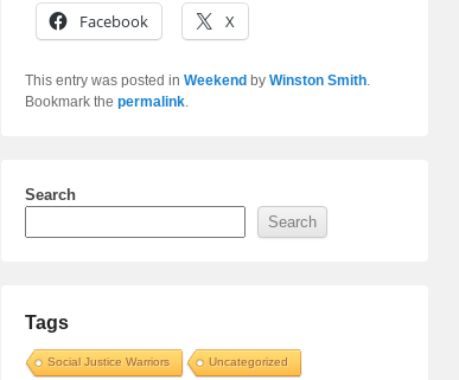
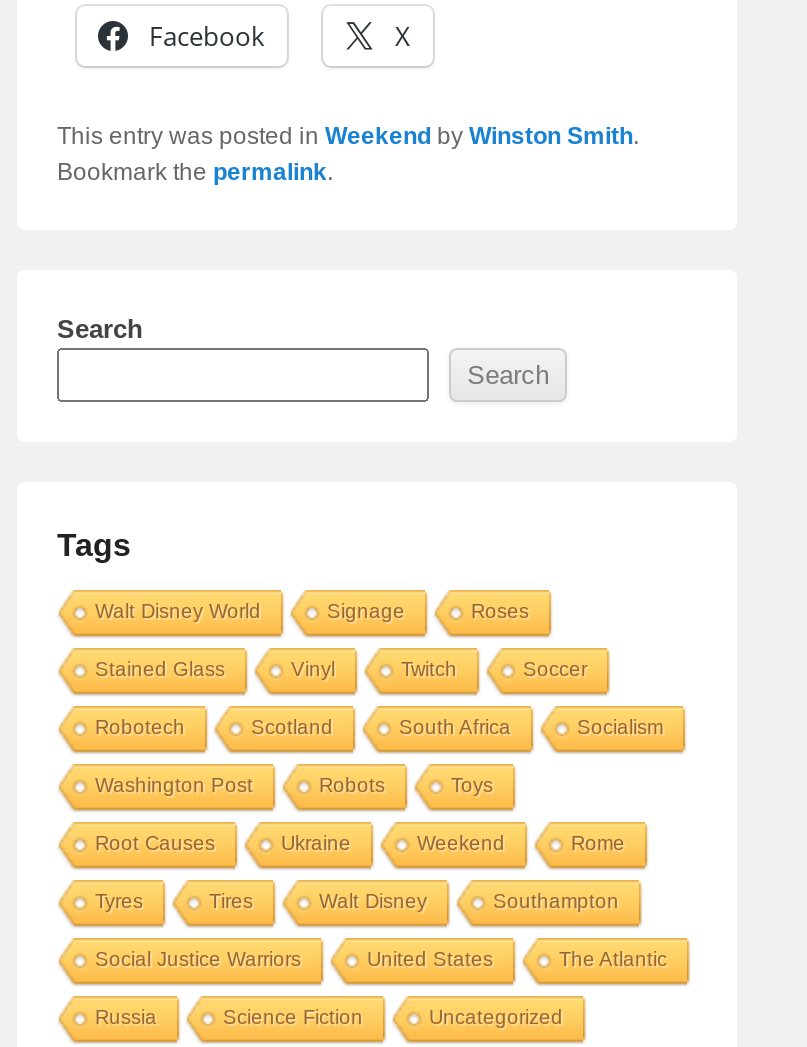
none -> [95,600,663,912] Walt Disney World | Signage | Roses | Stained Glass | Vinyl | Twitch | Soccer | Robotech | Scotland | South Africa | Socialism | Washington Post | Robots | Toys | Root Causes | Ukraine | Weekend | Rome | Tyres | Tires | Walt Disney | Southampton
none -> [95,948,667,1028] United States | The Atlantic | Russia | Science Fiction

